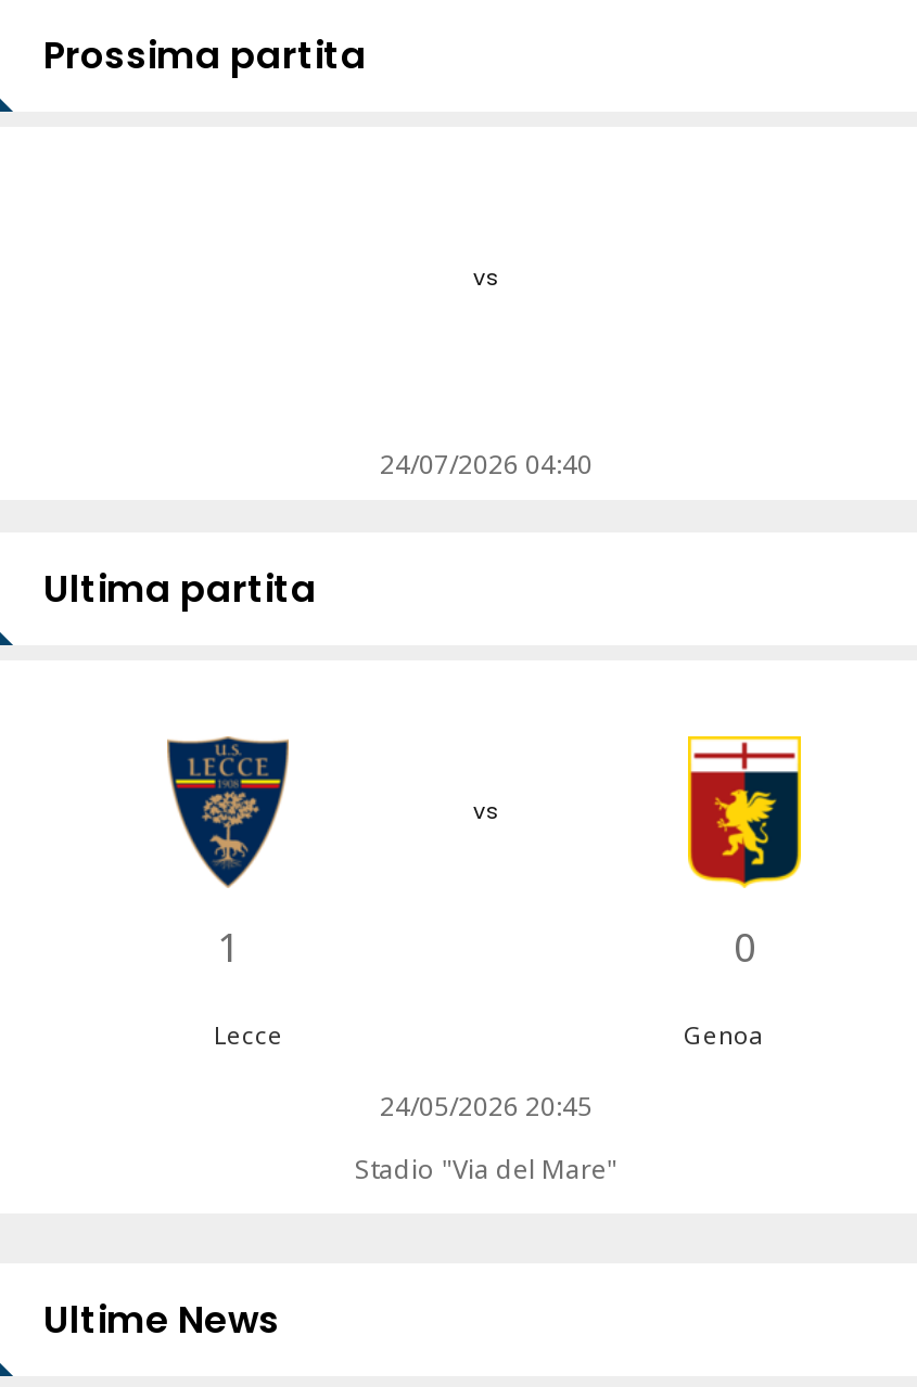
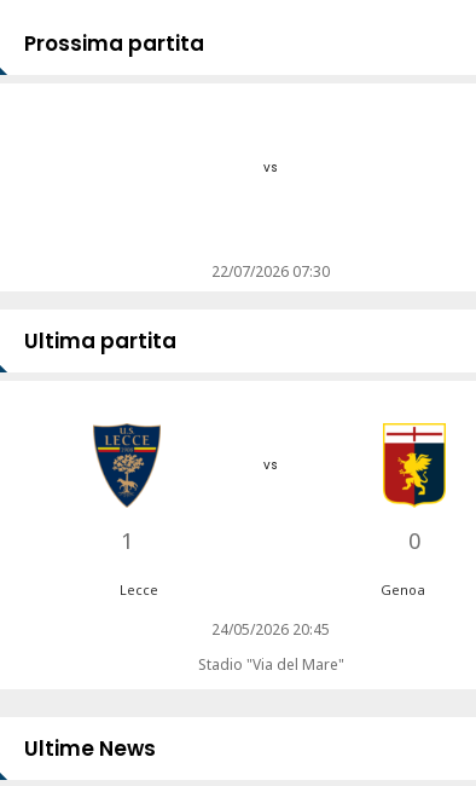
[380,447,593,484] 24/07/2026 04:40 -> [211,262,330,282] 22/07/2026 07:30

